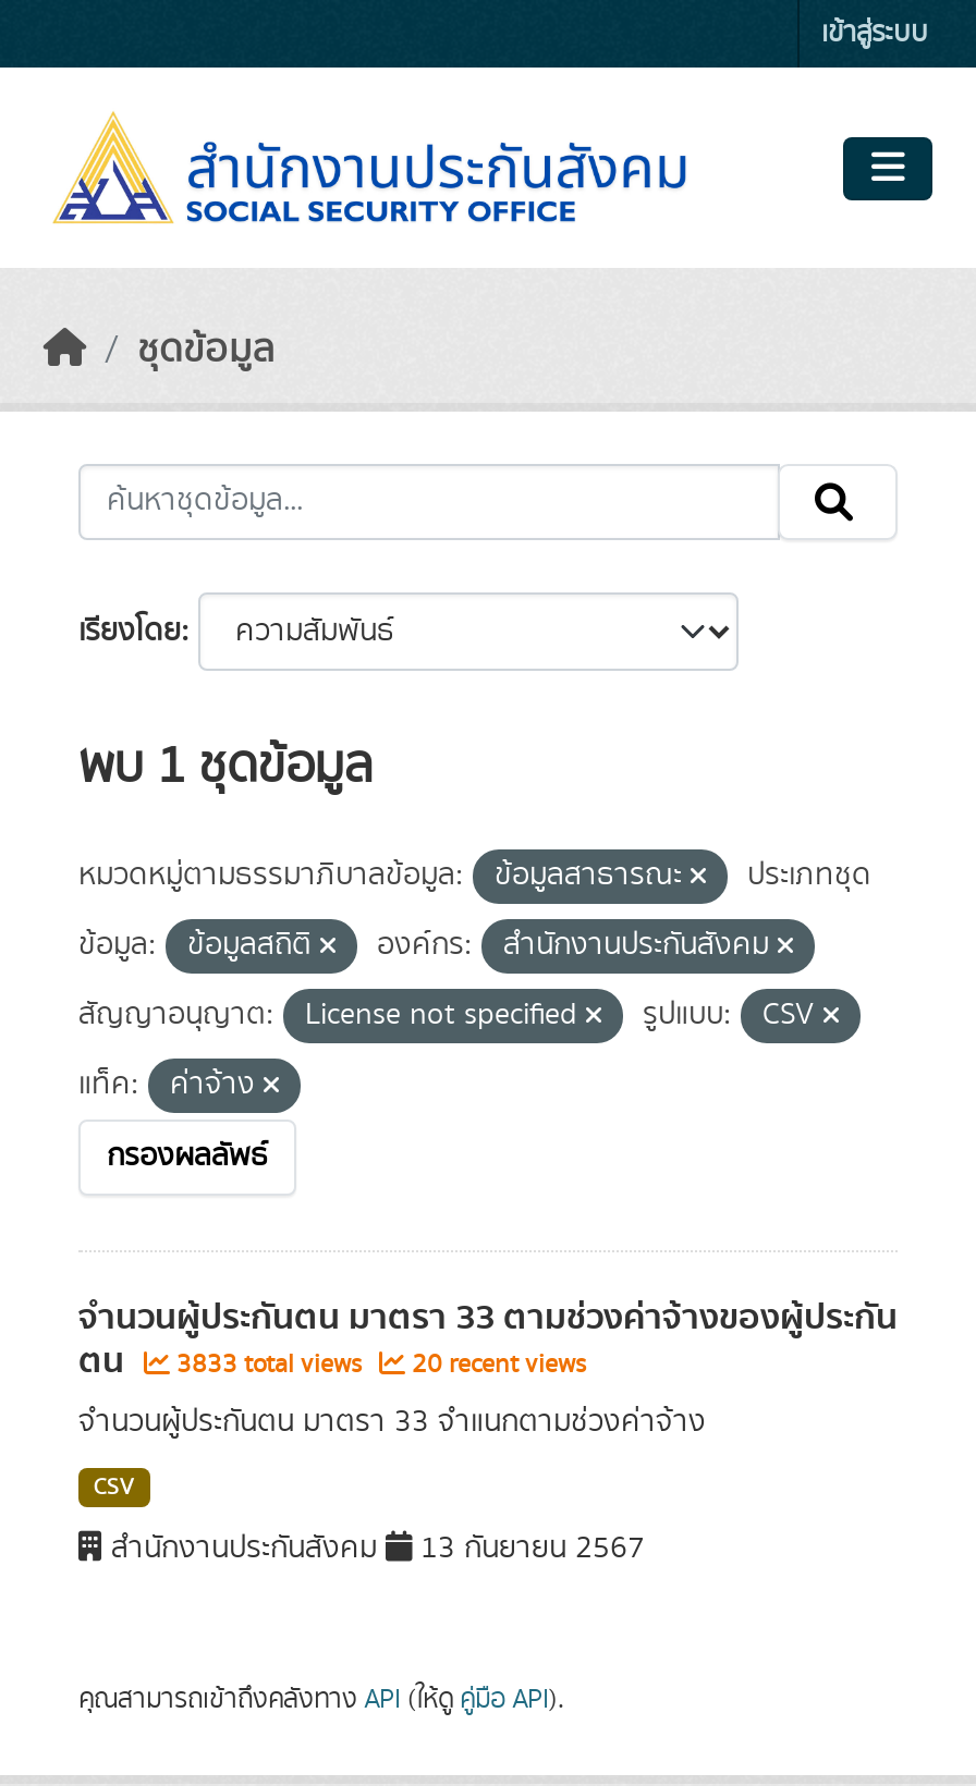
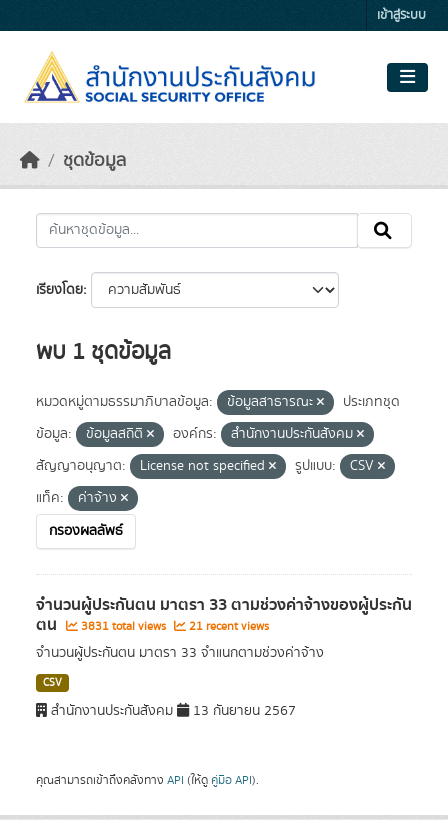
[170,1346,368,1383] 3833 total views -> [78,618,169,635] 3831 total views
[405,1346,586,1383] 20 recent views -> [186,618,269,635] 21 recent views

